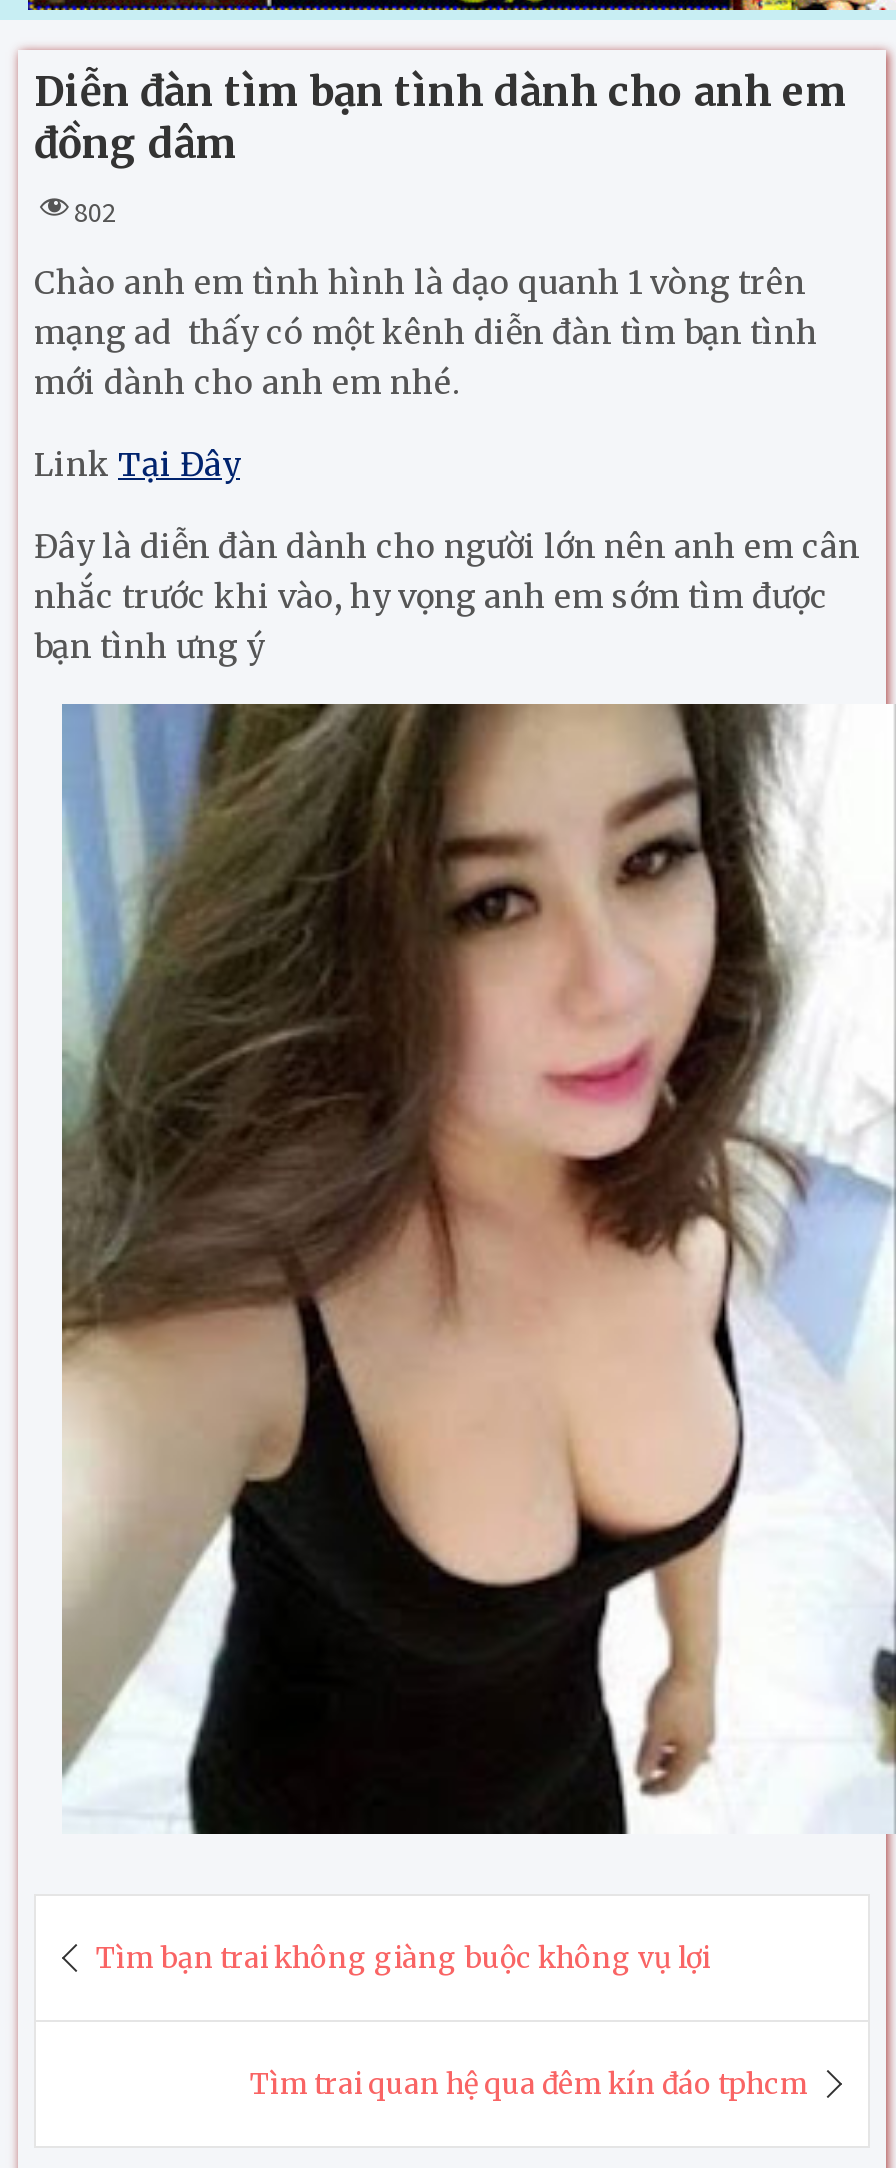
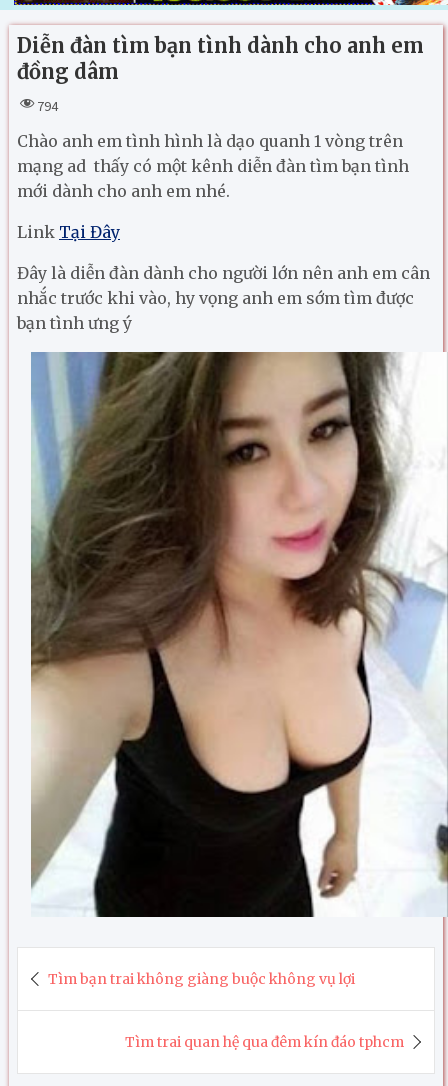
[74,195,116,231] 802 -> [37,97,58,115] 794

